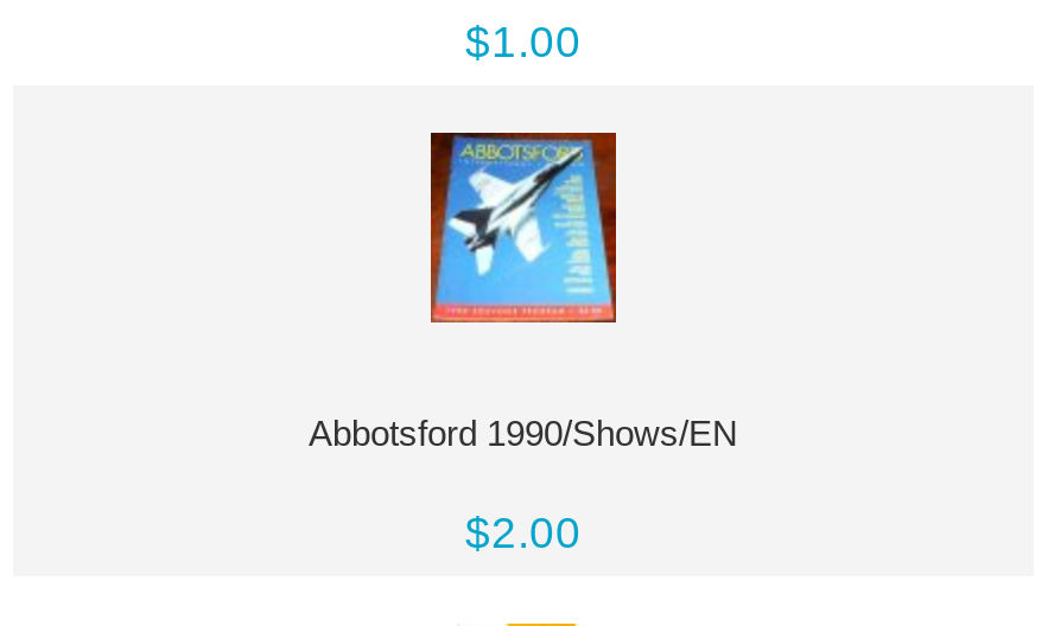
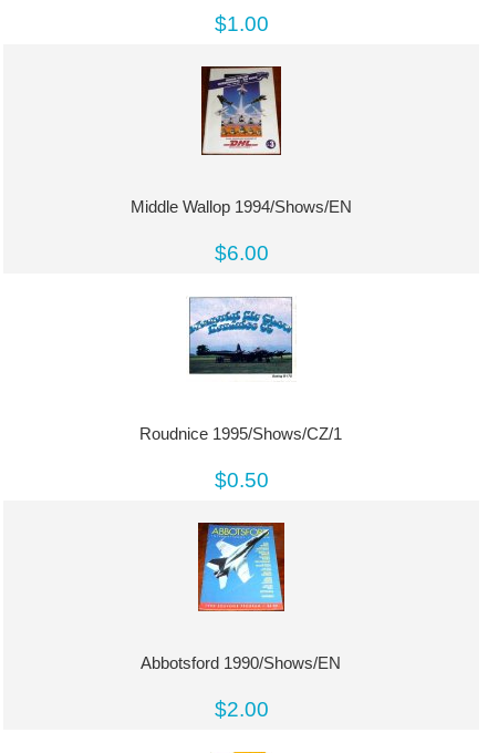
none -> [131,66,352,264] [image] | Middle Wallop 1994/Shows/EN | $6.00
none -> [140,425,342,491] Roudnice 1995/Shows/CZ/1 | $0.50
none -> [188,296,294,379] [image]

